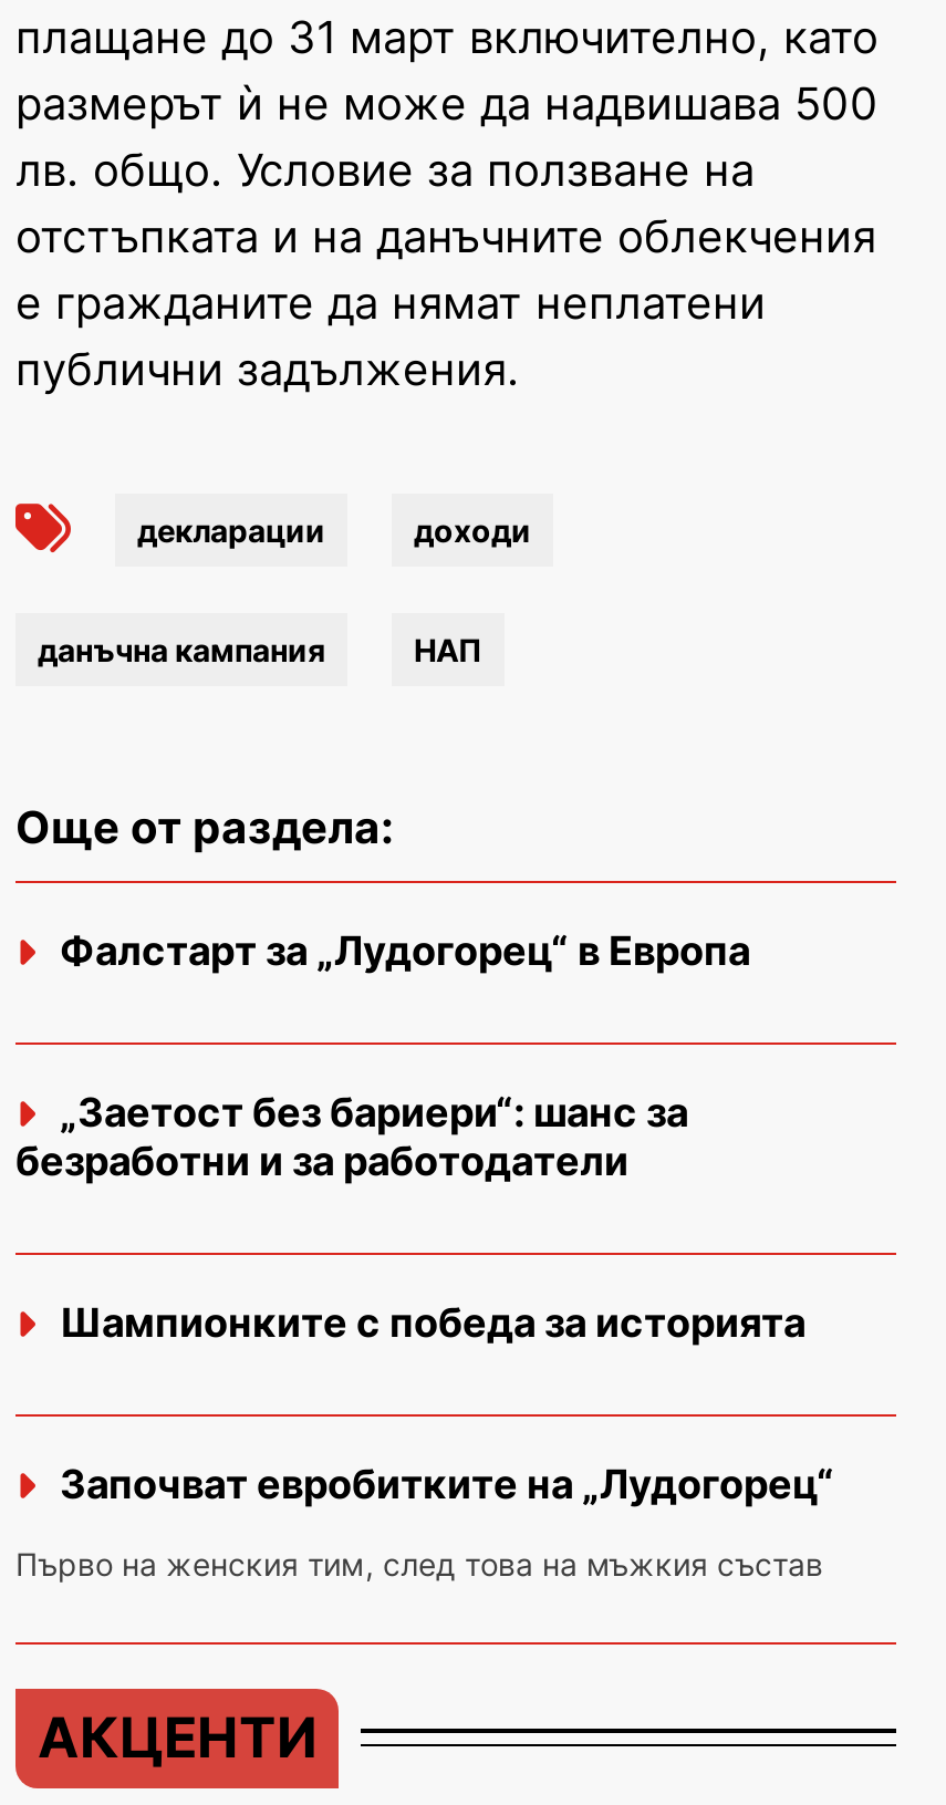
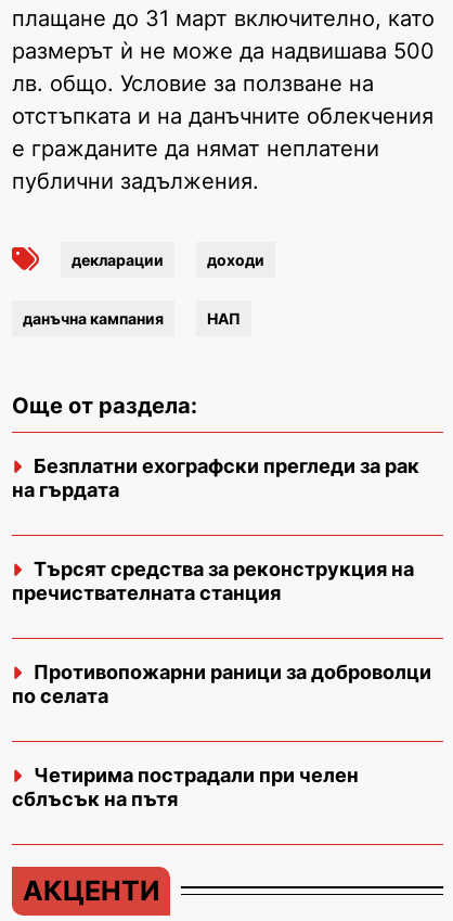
[15,926,834,1581] Фалстарт за „Лудогорец“ в Европа | „Заетост без бариери“: шанс за | безработни и за работодатели | Шампионките с победа за историята | Започват евробитките на „Лудогорец“ | Първо на женския тим, след това на мъжкия състав -> [12,454,431,810] Безплатни ехографски прегледи за рак | на гърдата | Търсят средства за реконструкция на | пречиствателната станция | Противопожарни раници за доброволци | по селата | Четирима пострадали при челен | сблъсък на пътя

